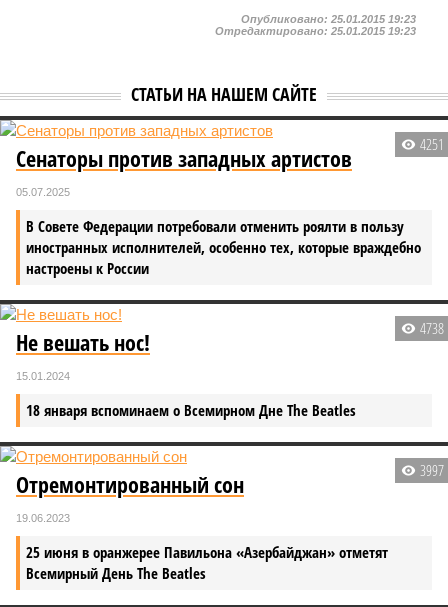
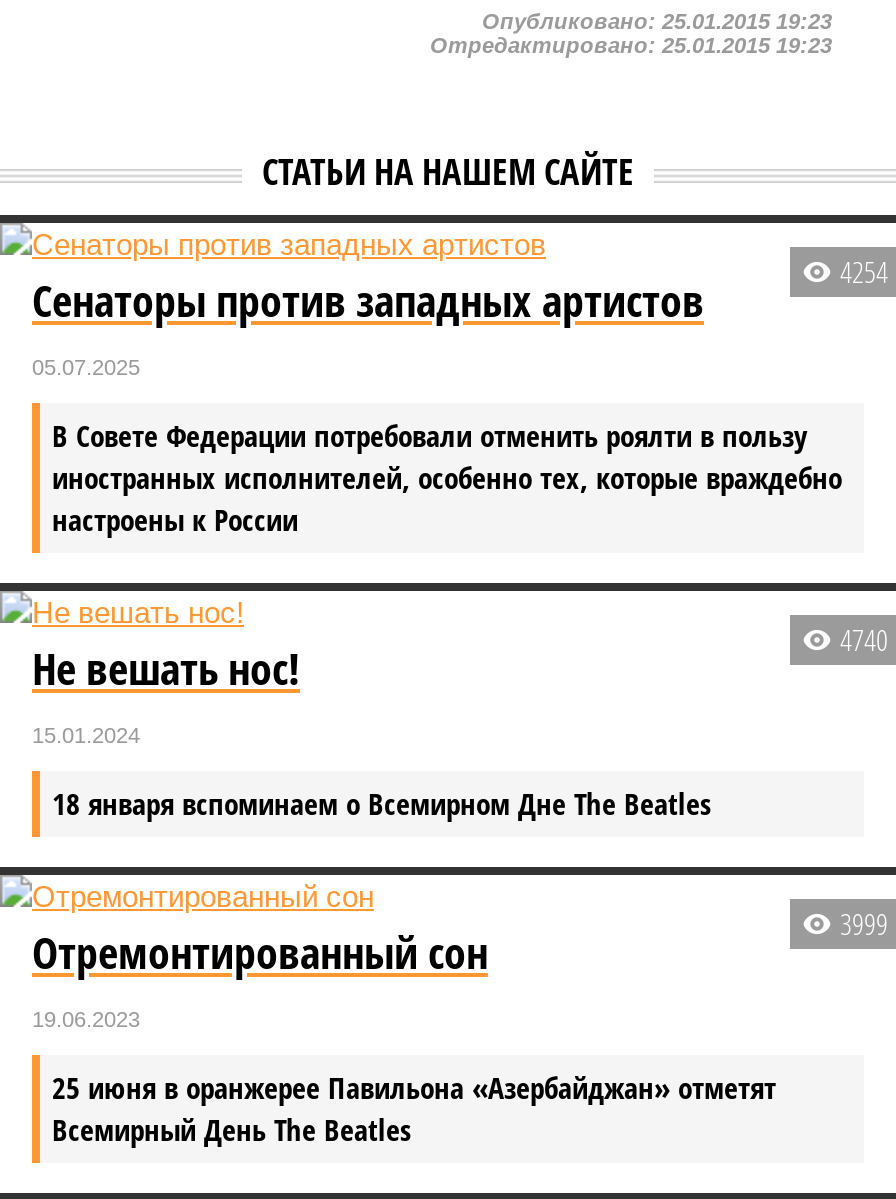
[420,134,444,154] 4251 -> [840,251,888,291] 4254
[420,318,444,338] 4738 -> [840,619,888,659] 4740
[420,460,444,480] 3997 -> [840,903,888,943] 3999

